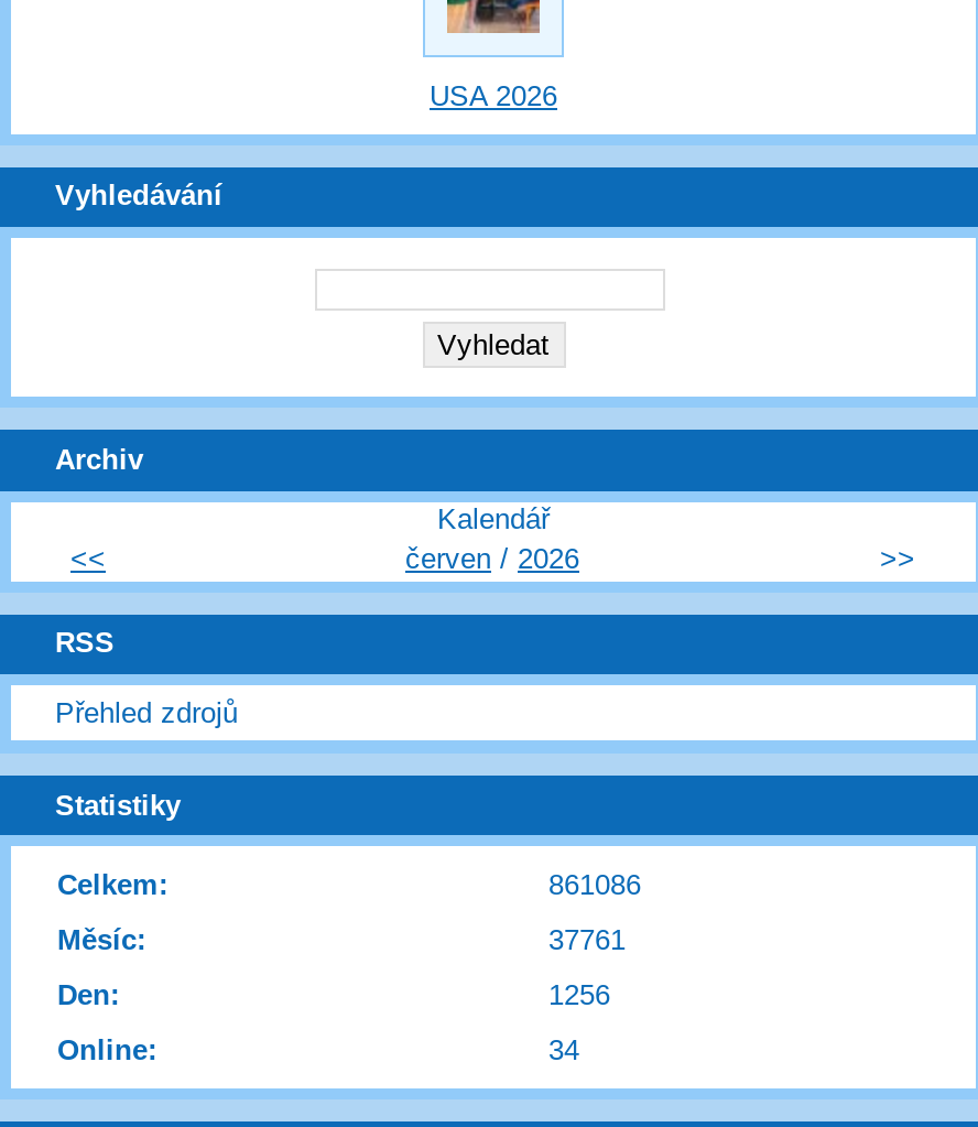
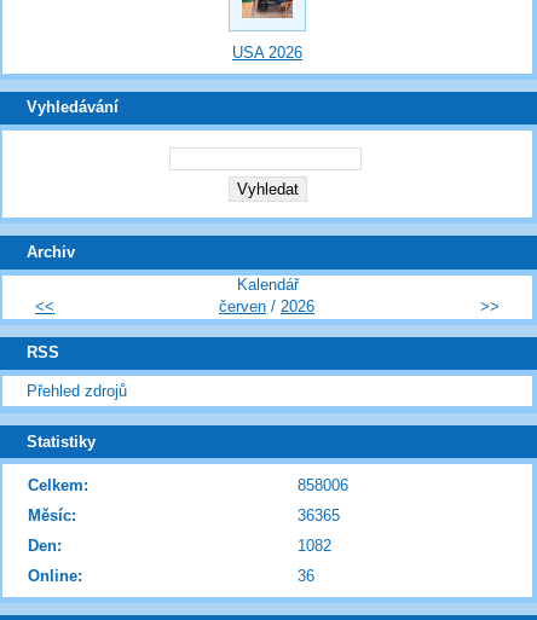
[548,869,641,902] 861086 -> [298,477,348,495] 858006
[548,924,626,957] 37761 -> [298,507,340,525] 36365
[548,979,610,1012] 1256 -> [298,537,331,555] 1082
[548,1034,579,1067] 34 -> [298,567,314,585] 36

